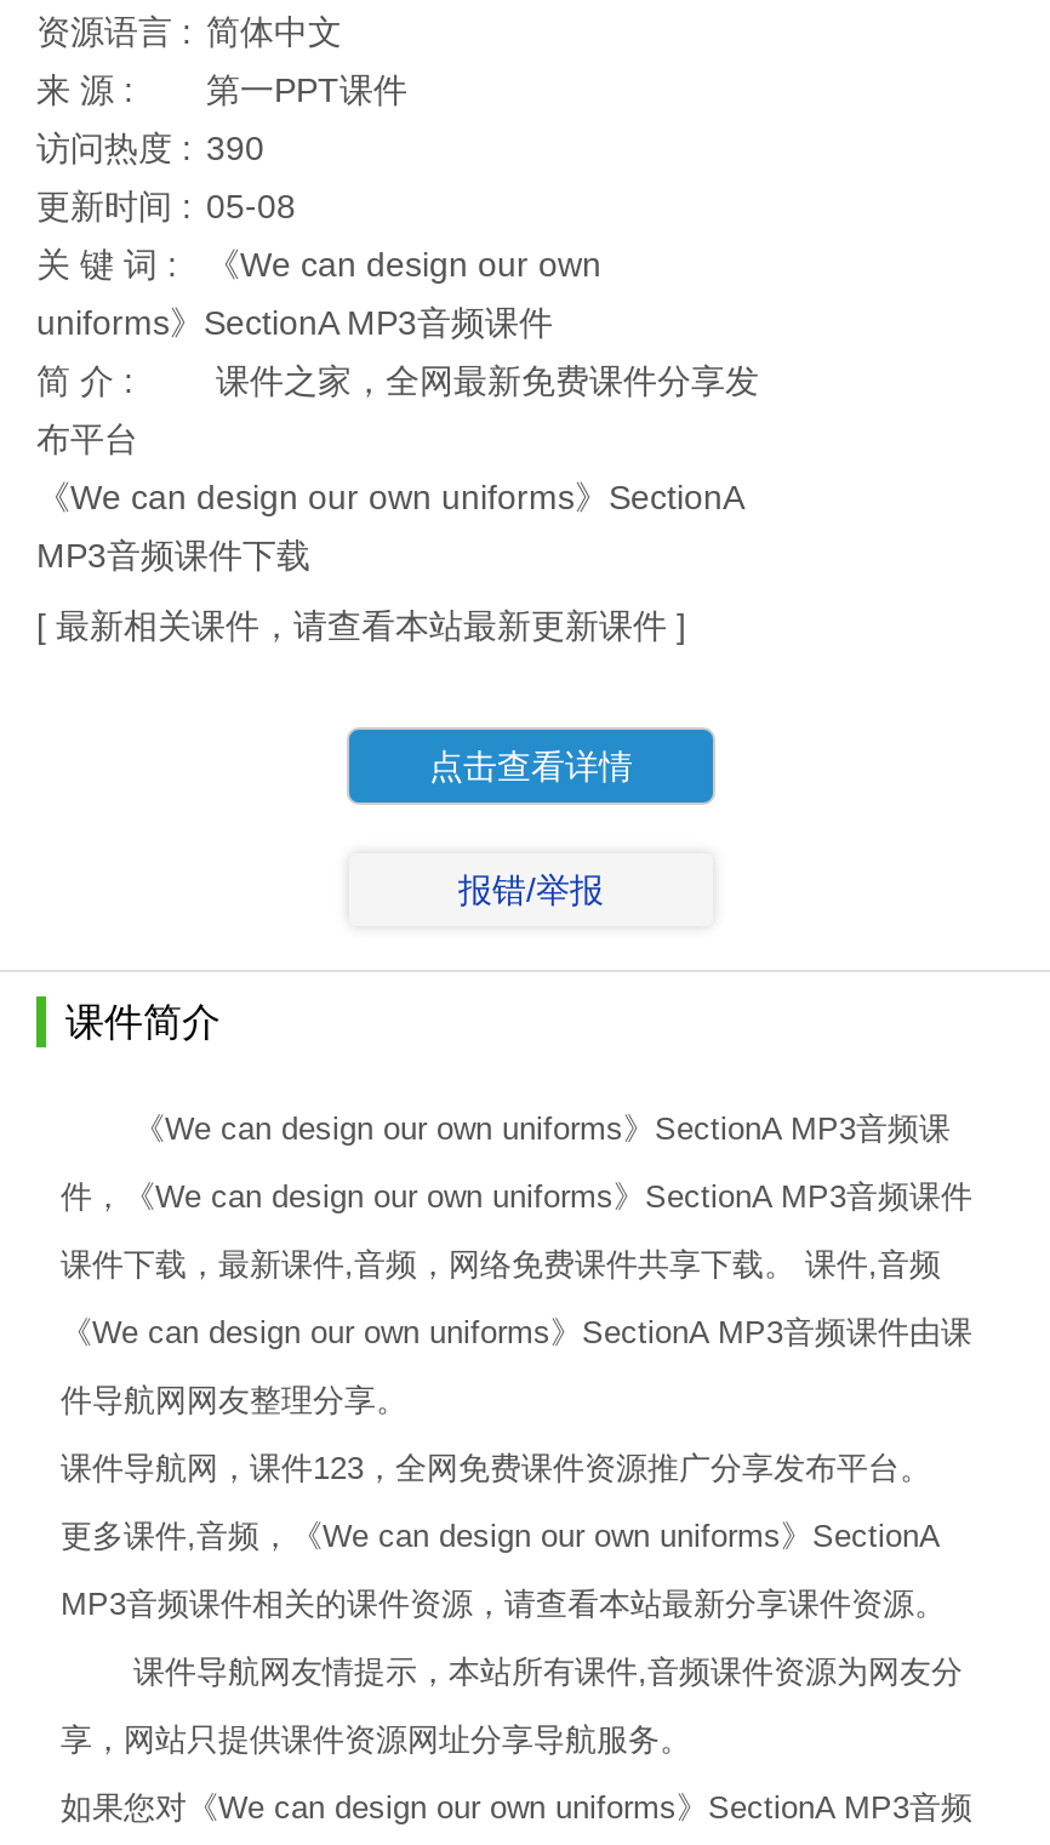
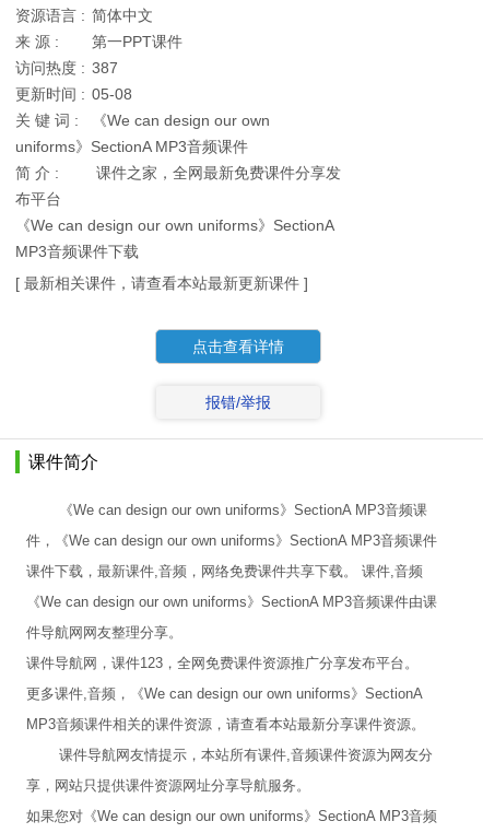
[36,128,264,167] 访问热度 : 390 -> [15,59,118,77] 访问热度 : 387

